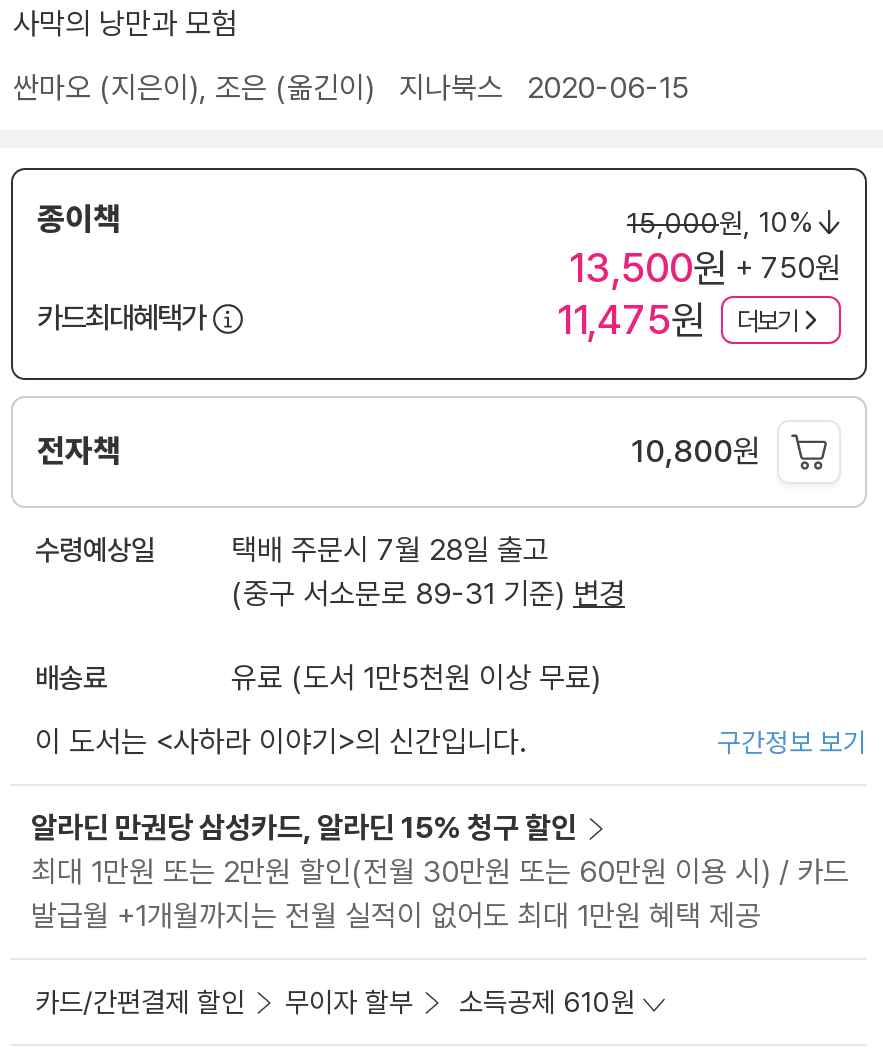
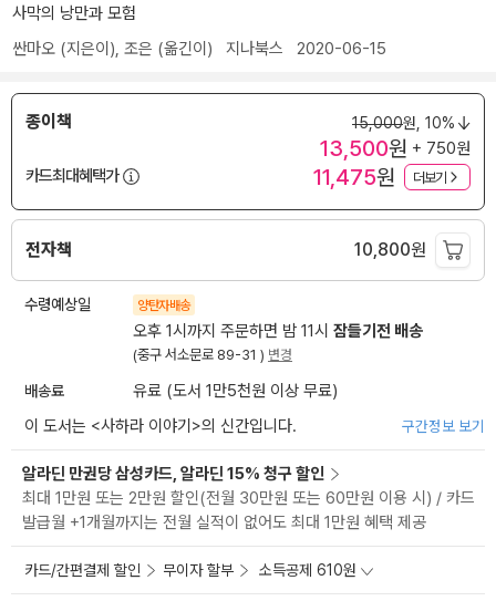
[231,533,625,613] 택배 주문시 7월 28일 출고 | (중구 서소문로 89-31 기준) 변경 -> [133,298,423,363] 양탄자배송 | 오후 1시까지 주문하면 밤 11시 잠들기전 배송 | (중구 서소문로 89-31 ) 변경

